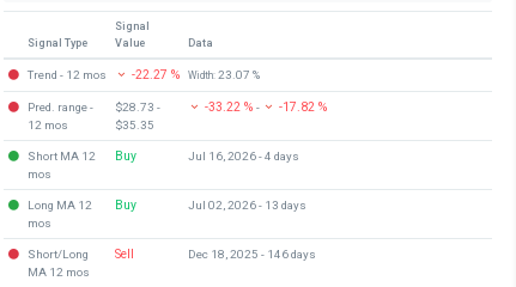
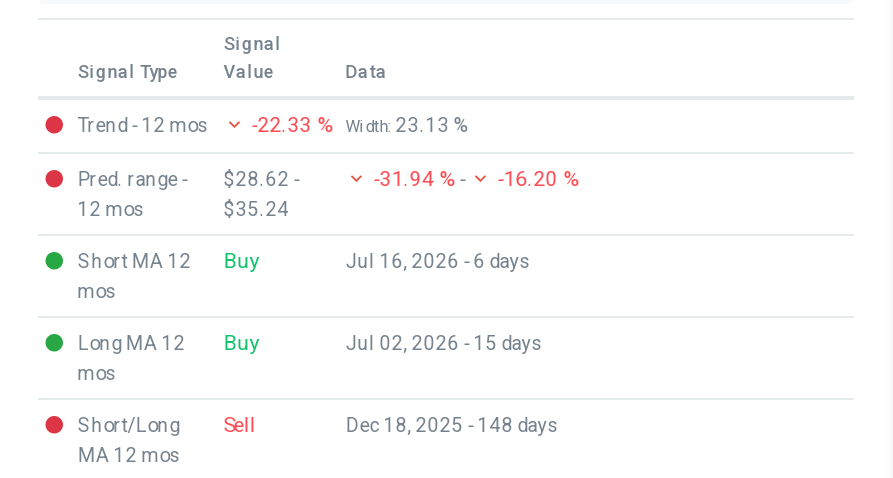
[128,67,179,83] -22.27 % -> [246,112,332,138] -22.33 %
[188,68,260,82] Width: 23.07 % -> [346,114,466,136] Width: 23.13 %
[27,101,160,114] Pred. range - $28.73 - -> [78,168,300,190] Pred. range - $28.62 -
[201,99,262,115] -33.22 % - -> [368,166,470,192] -31.94 % -
[275,99,327,115] -17.82 % -> [492,166,578,192] -16.20 %
[115,119,154,132] $35.35 -> [224,198,290,220] $35.24
[188,150,299,163] Jul 16, 2026 - 4 days -> [346,250,532,272] Jul 16, 2026 - 6 days
[188,199,306,212] Jul 02, 2026 - 13 days -> [346,332,544,354] Jul 02, 2026 - 15 days
[188,248,316,261] Dec 18, 2025 - 146 days -> [346,414,560,436] Dec 18, 2025 - 148 days

